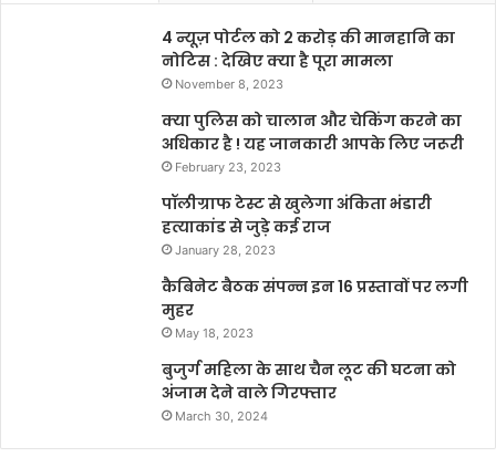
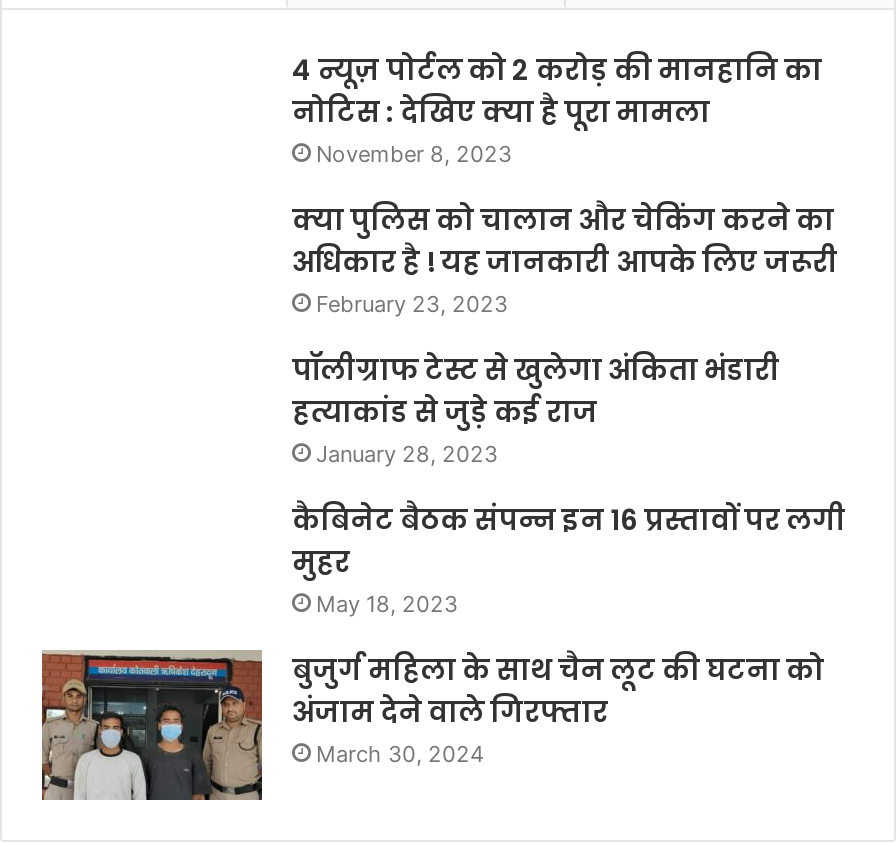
none -> [40,648,264,802] [image]

